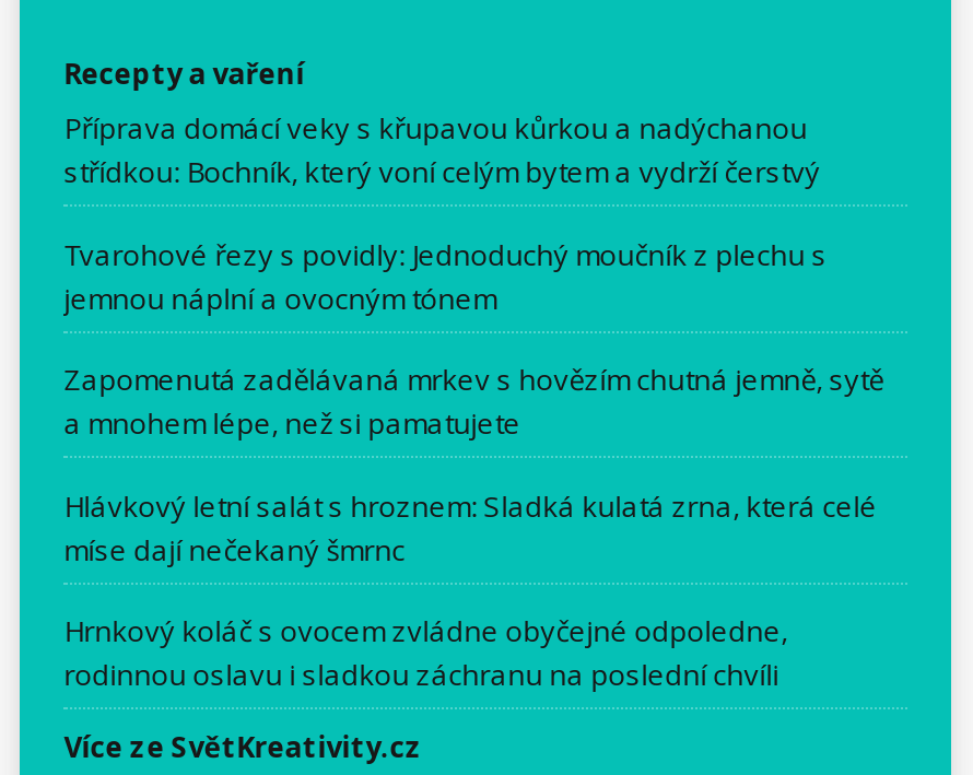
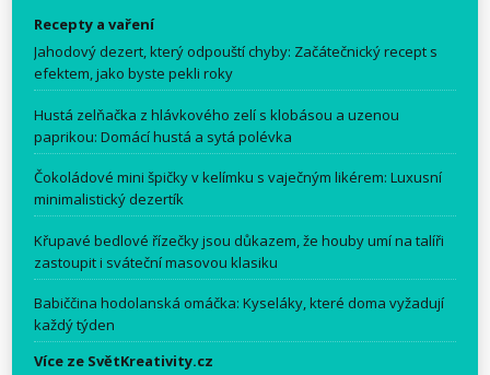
[64,109,820,192] Příprava domácí veky s křupavou kůrkou a nadýchanou | střídkou: Bochník, který voní celým bytem a vydrží čerstvý -> [34,42,438,83] Jahodový dezert, který odpouští chyby: Začátečnický recept s | efektem, jako byste pekli roky
[64,234,827,317] Tvarohové řezy s povidly: Jednoduchý moučník z plechu s | jemnou náplní a ovocným tónem -> [34,105,399,146] Hustá zelňačka z hlávkového zelí s klobásou a uzenou | paprikou: Domácí hustá a sytá polévka
[64,360,884,443] Zapomenutá zadělávaná mrkev s hovězím chutná jemně, sytě | a mnohem lépe, než si pamatujete -> [34,167,442,209] Čokoládové mini špičky v kelímku s vaječným likérem: Luxusní | minimalistický dezertík
[64,486,877,569] Hlávkový letní salát s hroznem: Sladká kulatá zrna, která celé | míse dají nečekaný šmrnc -> [34,230,444,272] Křupavé bedlové řízečky jsou důkazem, že houby umí na talíři | zastoupit i sváteční masovou klasiku
[64,611,788,695] Hrnkový koláč s ovocem zvládne obyčejné odpoledne, | rodinnou oslavu i sladkou záchranu na poslední chvíli -> [34,293,444,335] Babiččina hodolanská omáčka: Kyseláky, které doma vyžadují | každý týden

